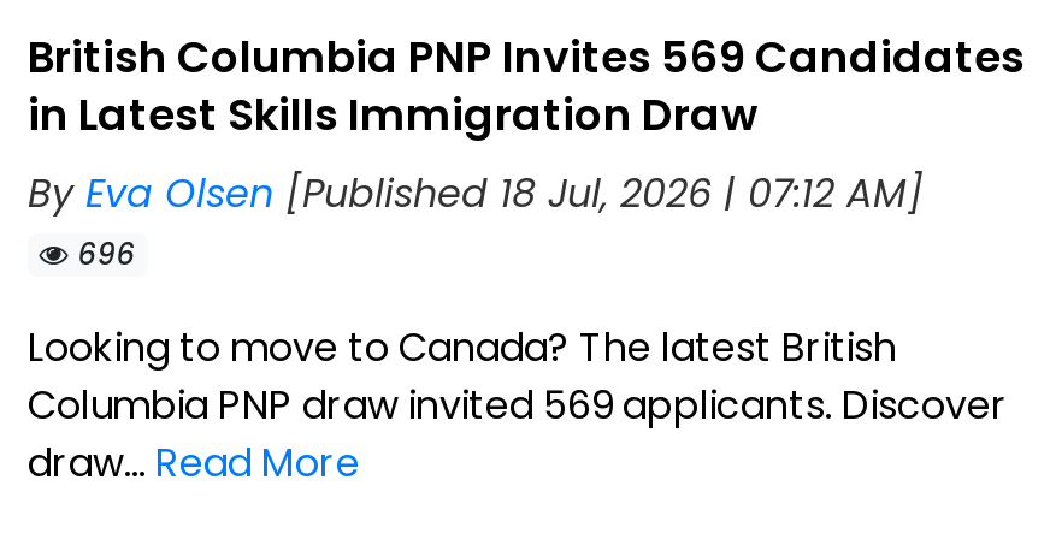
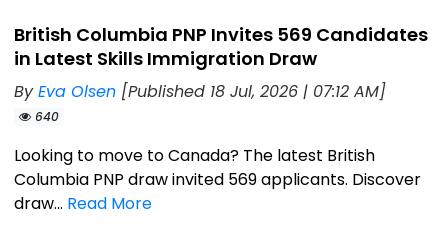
[68,233,136,274] 696 -> [31,108,59,125] 640

